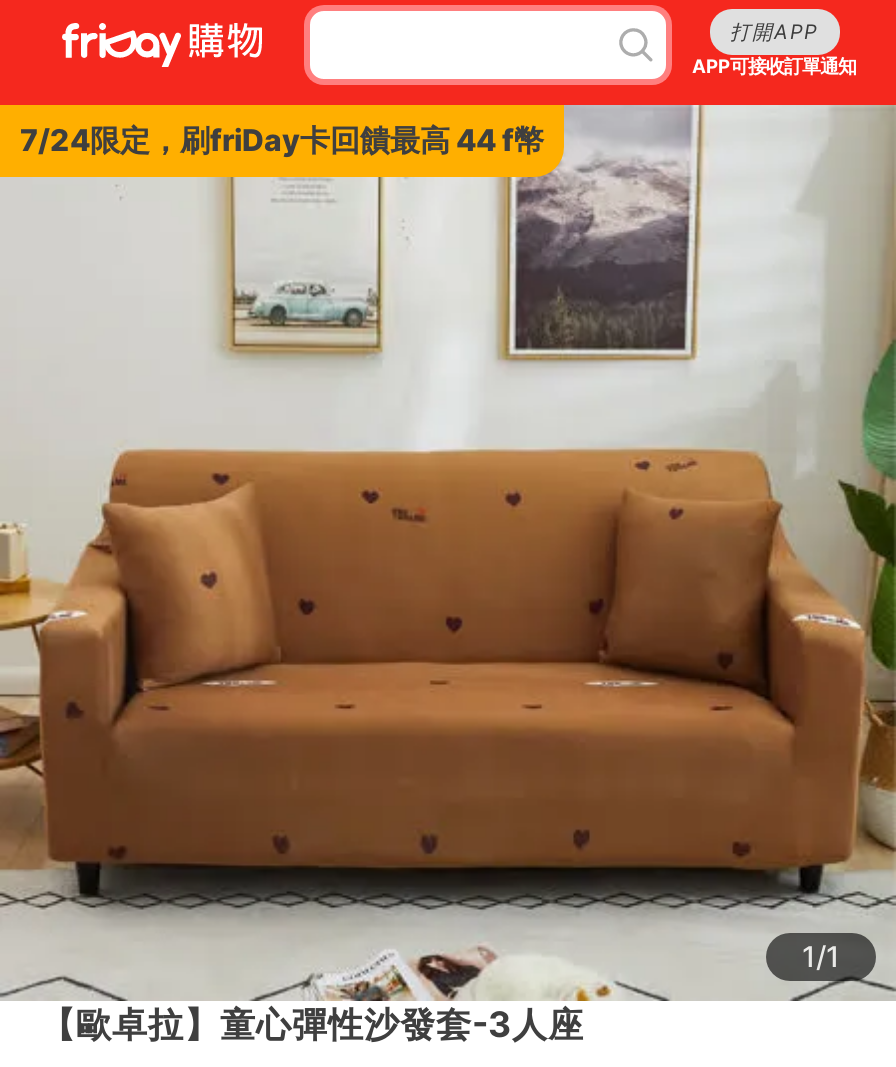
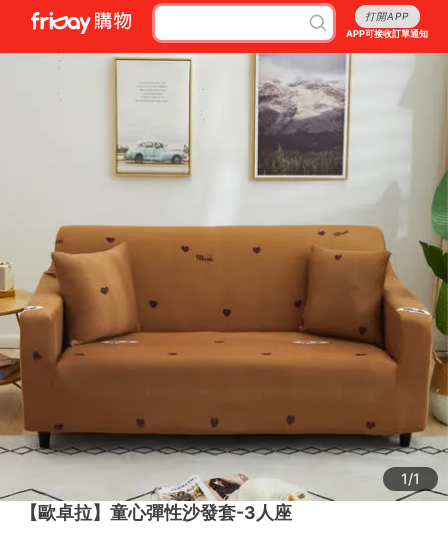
[20,121,544,159] 7/24限定，刷friDay卡回饋最高 44 f幣 -> none

